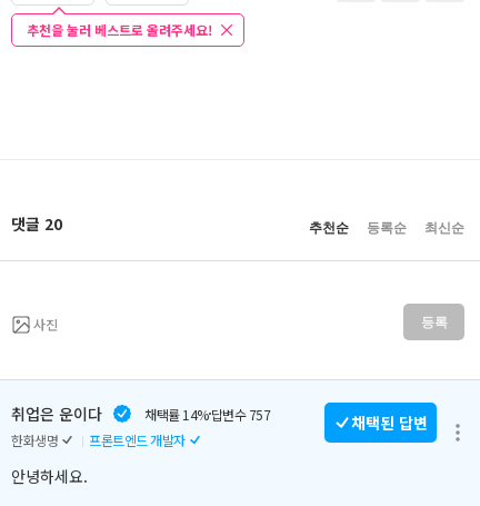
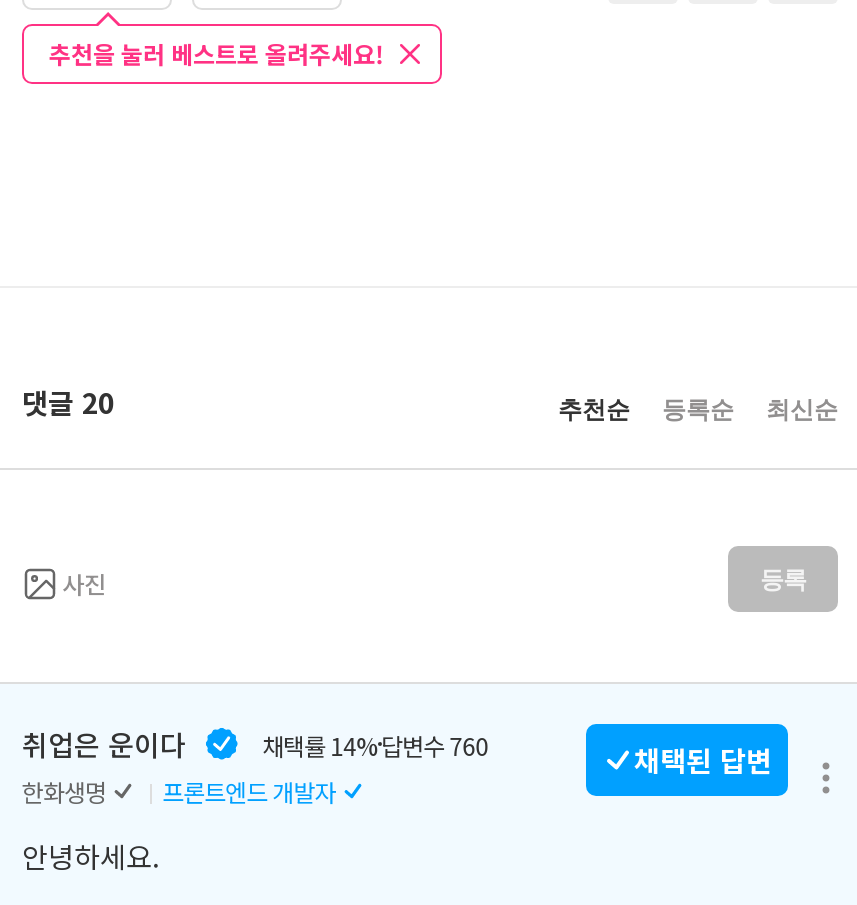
[144,404,270,423] 채택률 14% 답변수 757 -> [262,727,489,761] 채택률 14% 답변수 760

